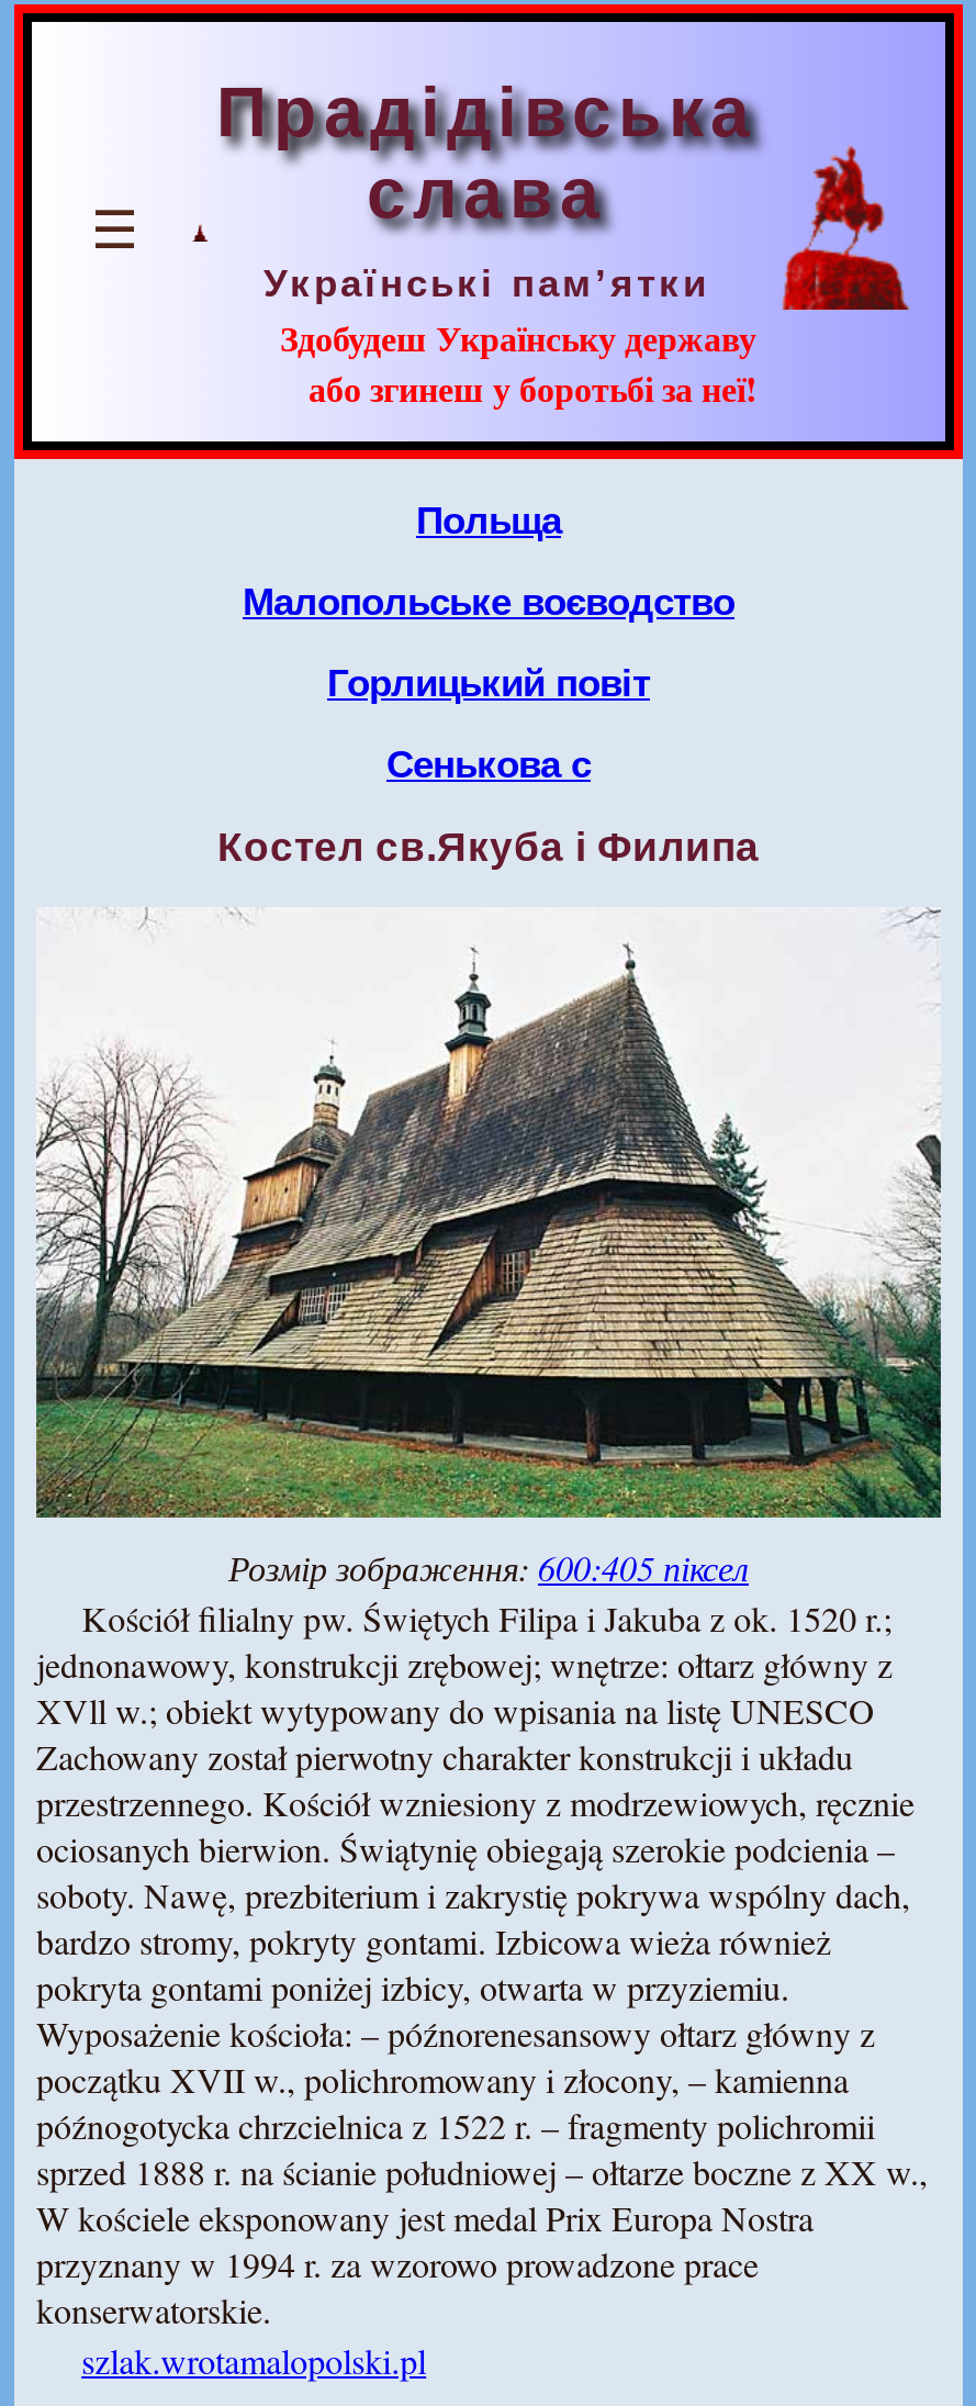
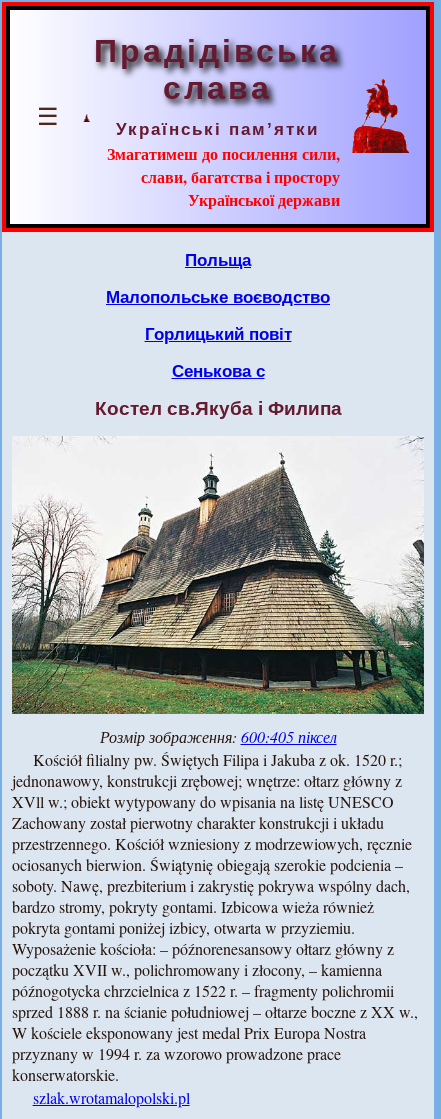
[280,312,756,413] Здобудеш Українську державу | або згинеш у боротьбі за неї! -> [107,142,340,211] Змагатимеш до посилення сили, | слави, багатства і простору | Української держави

